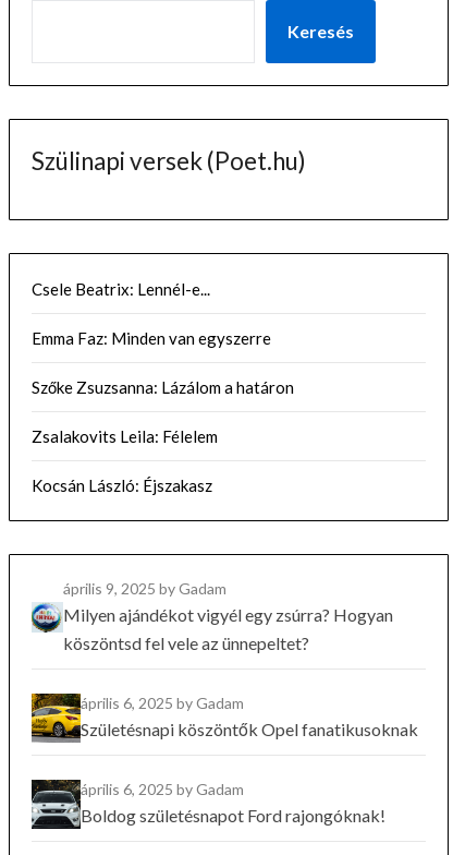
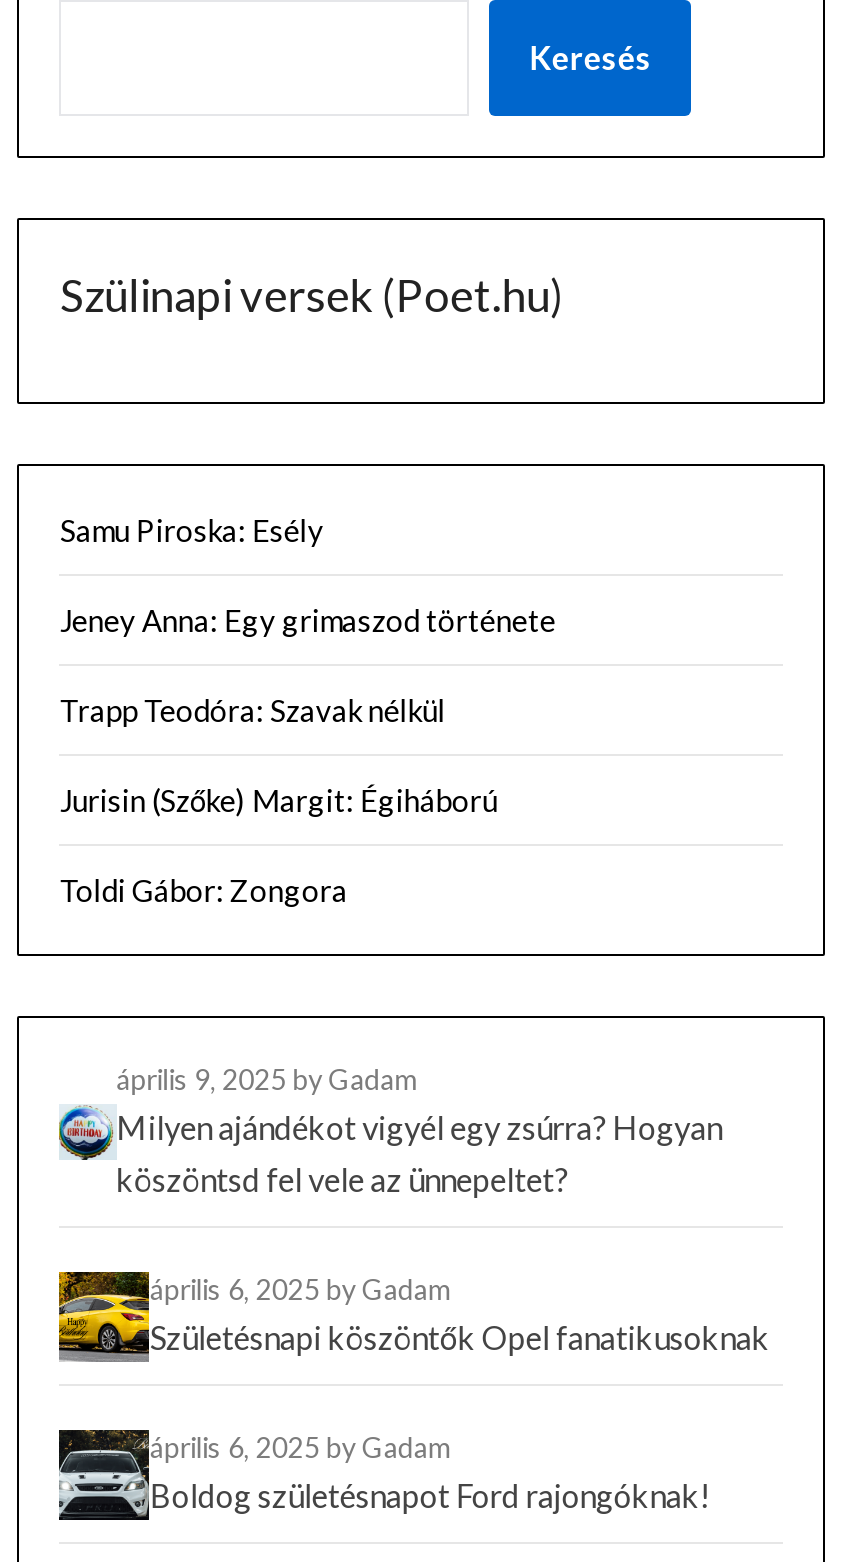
[32,279,211,299] Csele Beatrix: Lennél-e... -> [60,512,324,548] Samu Piroska: Esély
[32,328,272,348] Emma Faz: Minden van egyszerre -> [60,602,556,638] Jeney Anna: Egy grimaszod története
[32,377,294,397] Szőke Zsuzsanna: Lázálom a határon -> [60,692,446,728] Trapp Teodóra: Szavak nélkül
[32,427,218,446] Zsalakovits Leila: Félelem -> [60,782,498,818] Jurisin (Szőke) Margit: Égiháború
[32,476,213,495] Kocsán László: Éjszakasz -> [60,872,348,908] Toldi Gábor: Zongora

